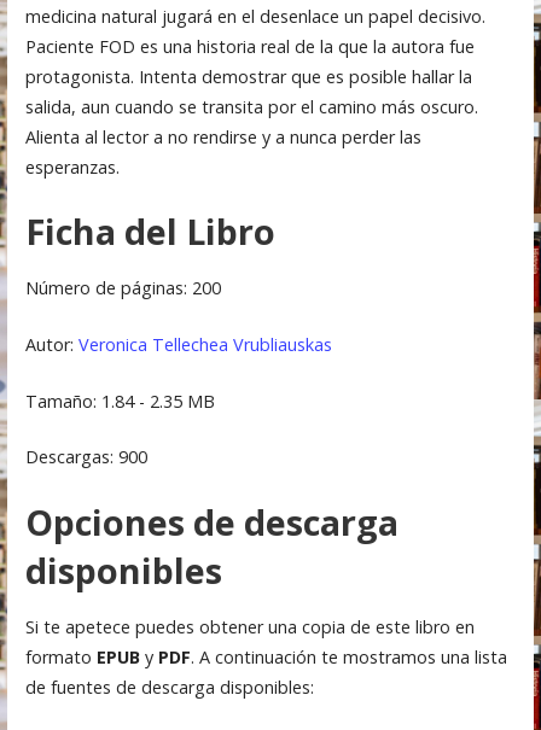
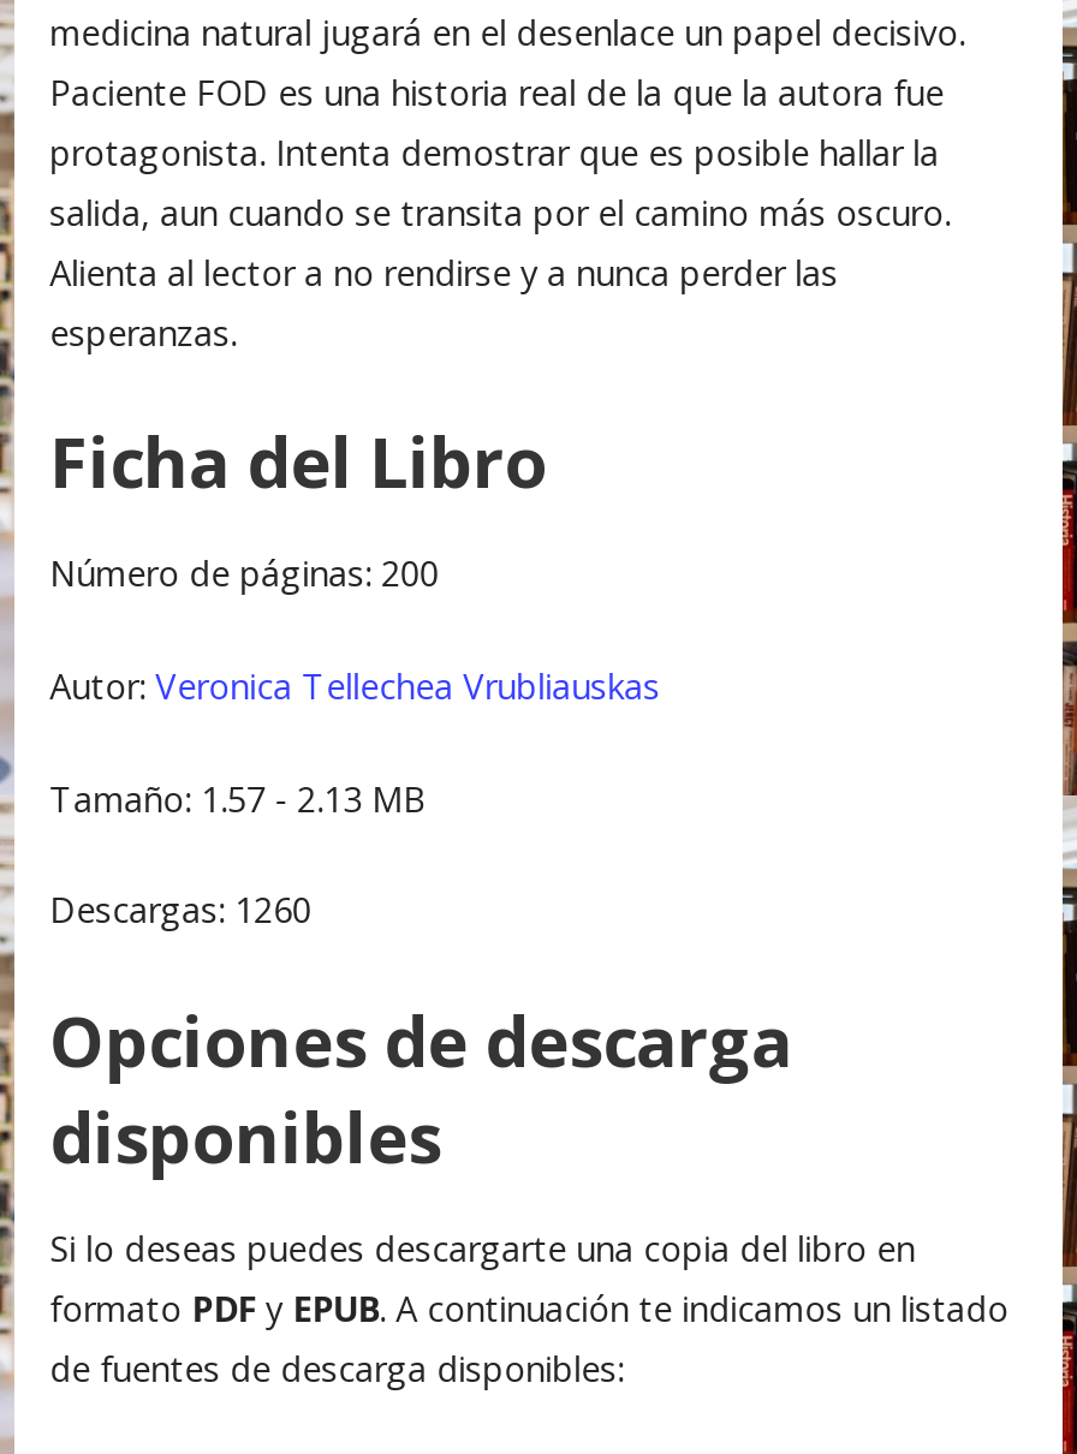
[25,389,214,412] Tamaño: 1.84 - 2.35 MB -> [50,776,427,821] Tamaño: 1.57 - 2.13 MB
[25,446,147,469] Descargas: 900 -> [50,888,312,933] Descargas: 1260
[25,616,507,669] Si te apetece puedes obtener una copia de este libro en | formato EPUB y PDF. A continuación te mostramos una lista -> [50,1226,1009,1332] Si lo deseas puedes descargarte una copia del libro en | formato PDF y EPUB. A continuación te indicamos un listado

